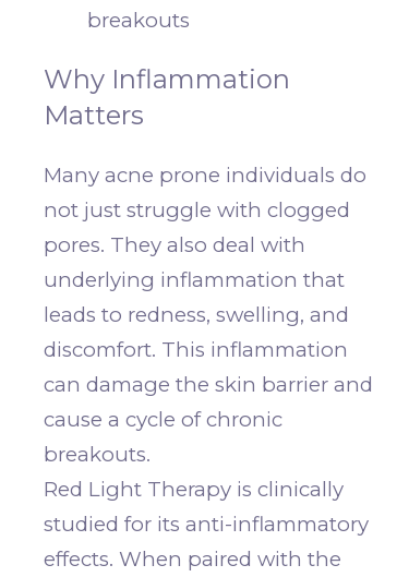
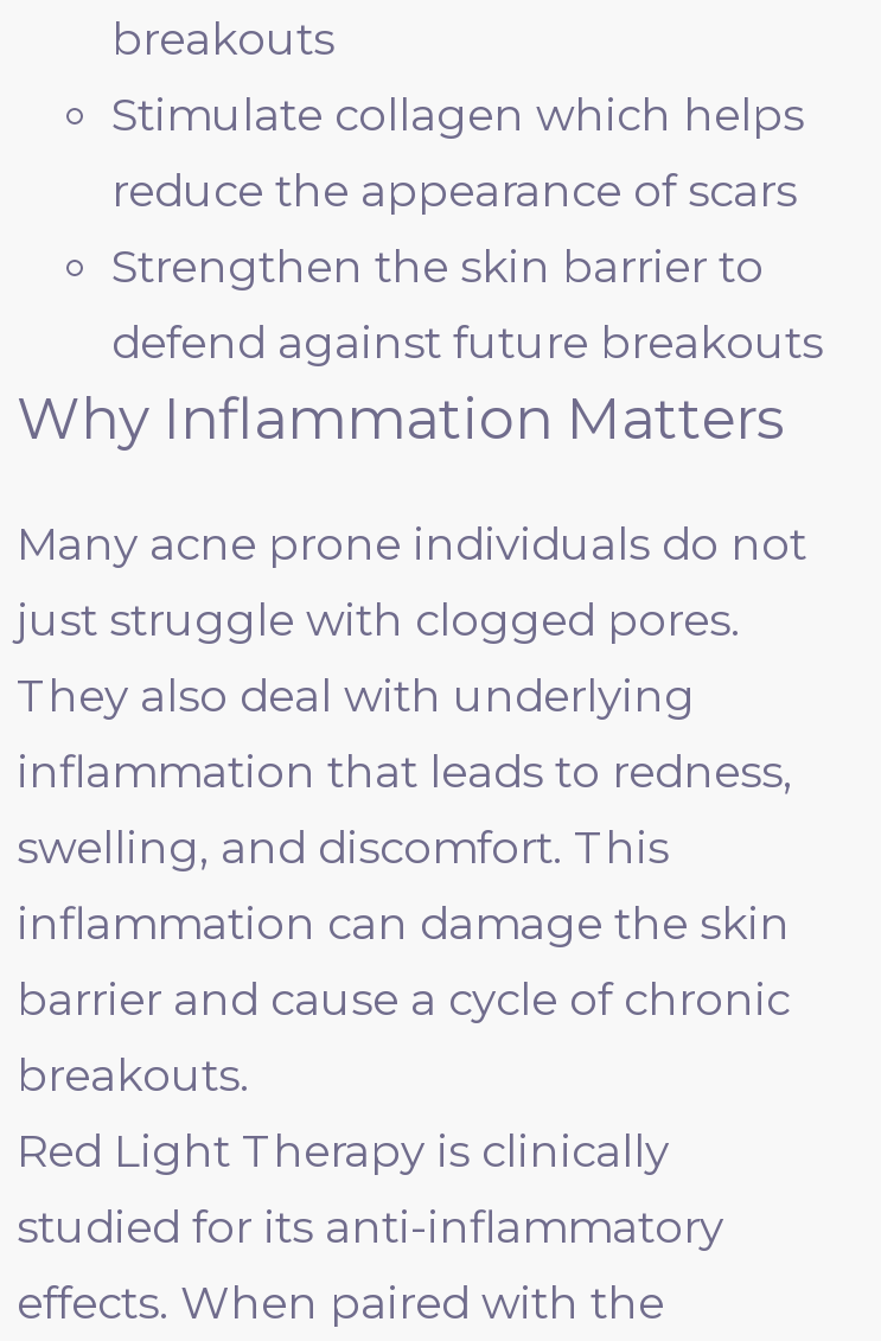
[44,63,290,131] Why Inflammation | Matters -> [17,87,823,452] Stimulate collagen which helps | reduce the appearance of scars | Strengthen the skin barrier to | defend against future breakouts | Why Inflammation Matters

